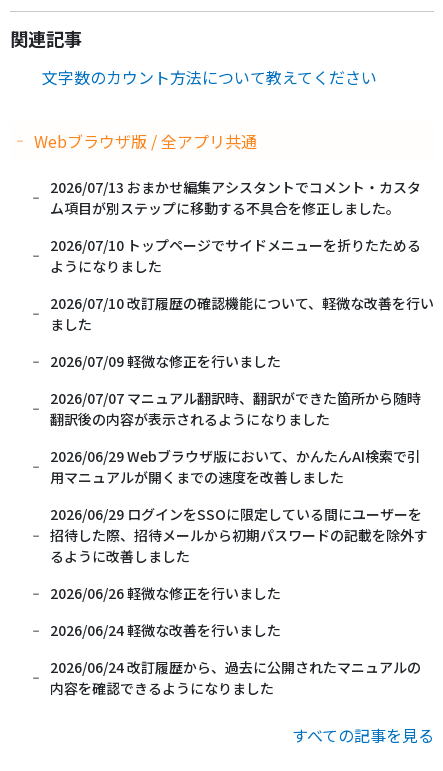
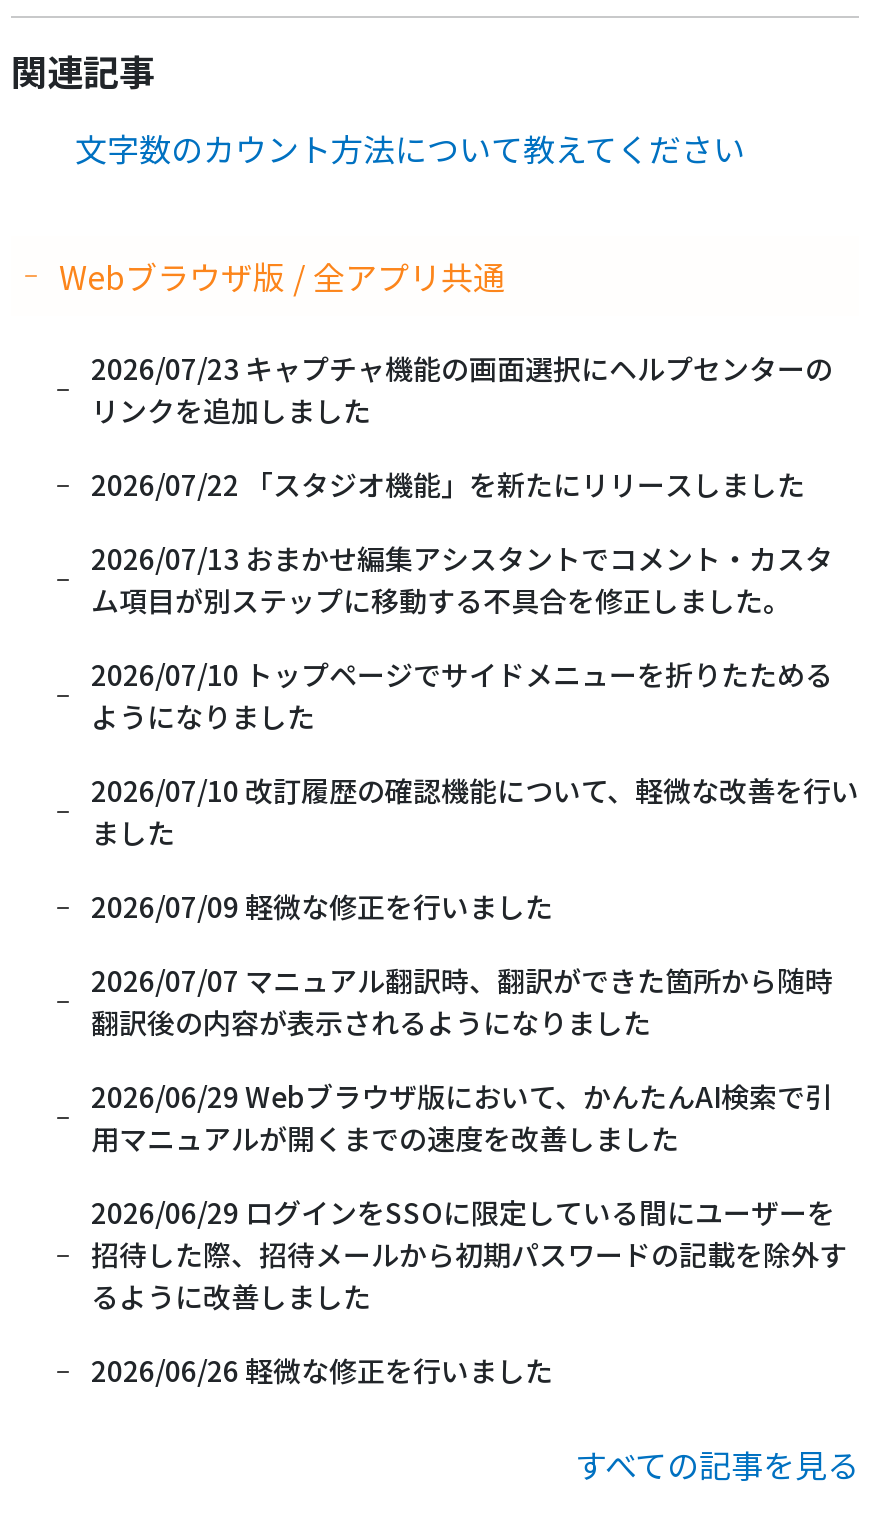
none -> [91,349,833,505] 2026/07/23 キャプチャ機能の画面選択にヘルプセンターの | リンクを追加しました | 2026/07/22 「スタジオ機能」を新たにリリースしました
moved [50,177,434,603] -> [91,539,859,1391]: 2026/07/13 おまかせ編集アシスタントでコメント・カスタ | ム項目が別ステップに移動する不具合を修正しました。 | 2026/07/10 トップページでサイドメニューを折りたためる | ... | るように改善しました | 2026/06/26 軽微な修正を行いました
[50,620,421,698] 2026/06/24 軽微な改善を行いました | 2026/06/24 改訂履歴から、過去に公開されたマニュアルの | 内容を確認できるようになりました -> none

